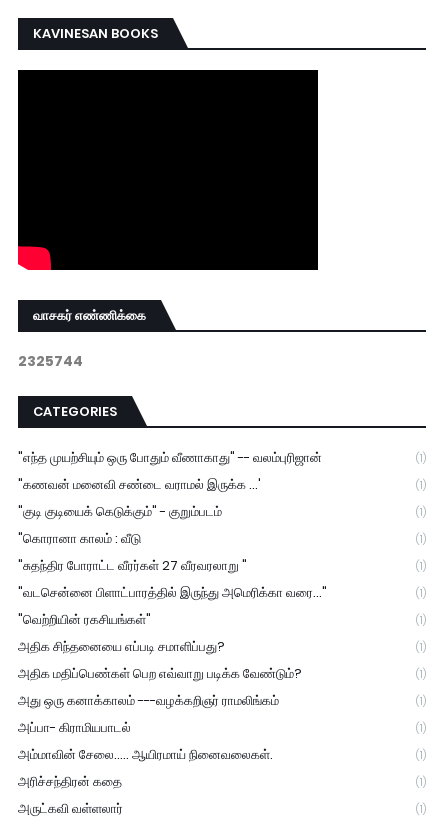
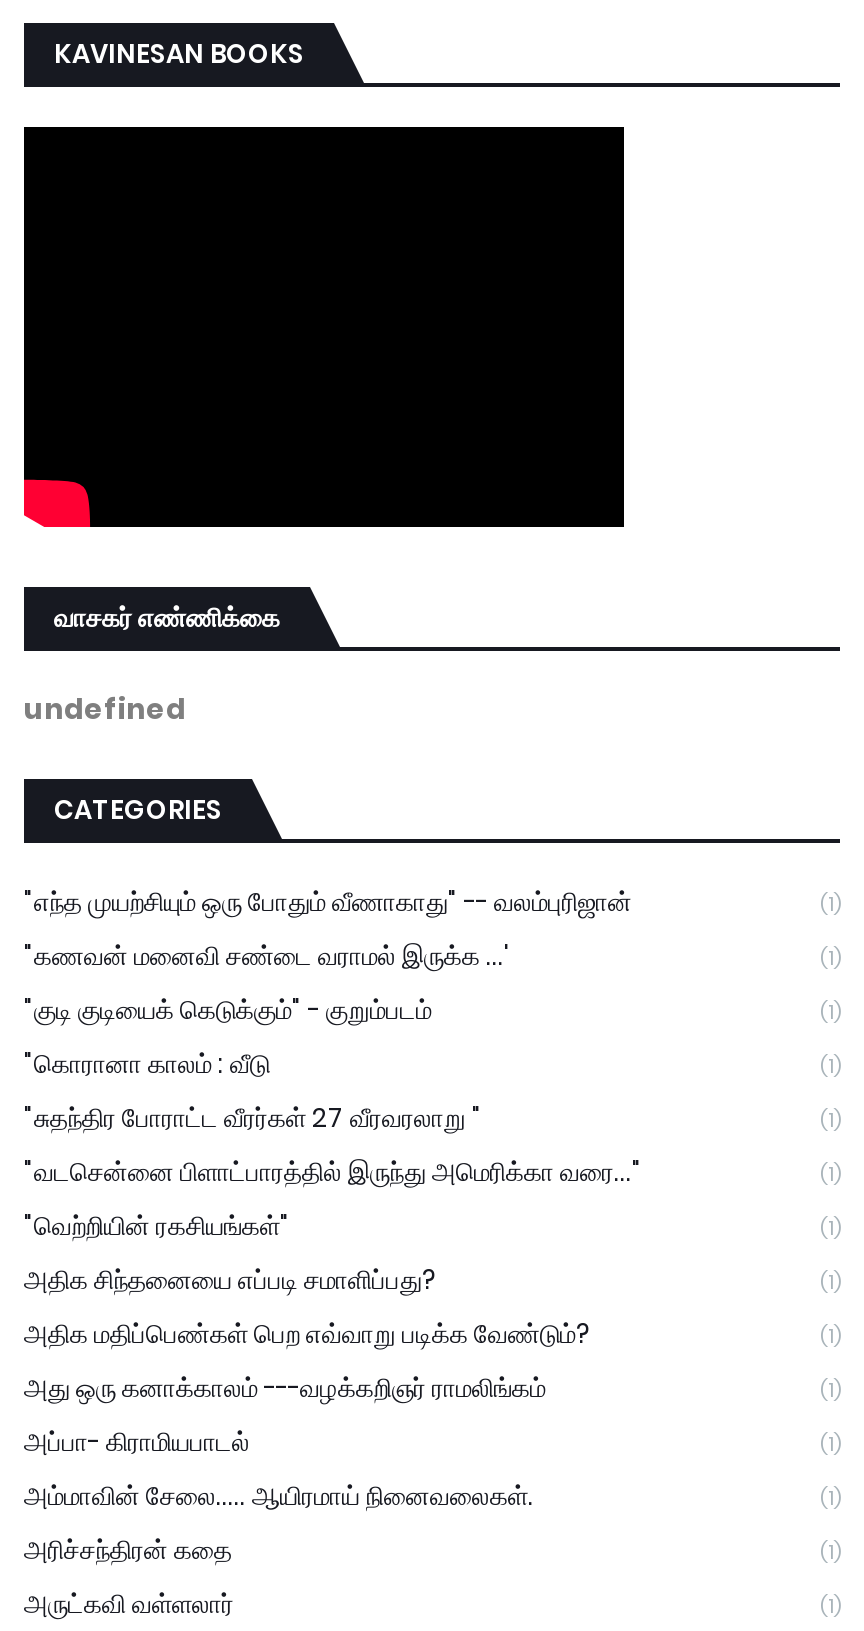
[18,351,83,371] 2325744 -> [24,689,186,729] undefined

